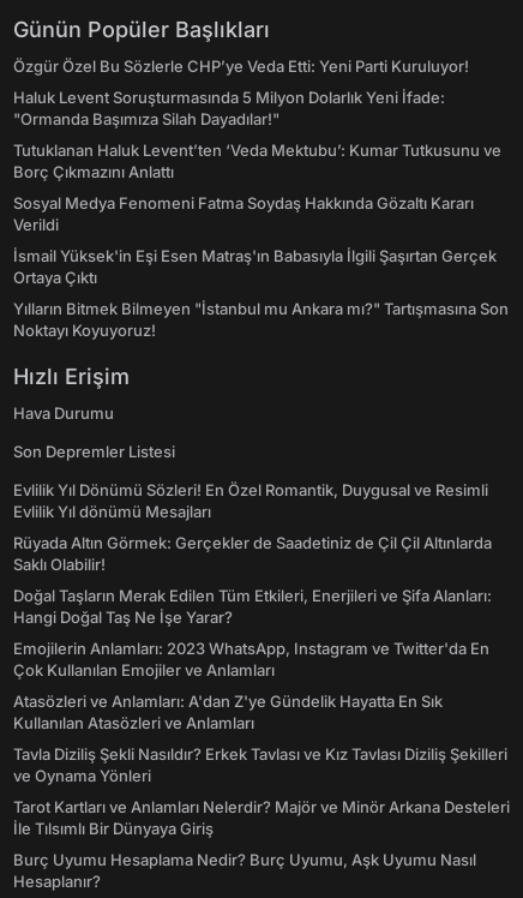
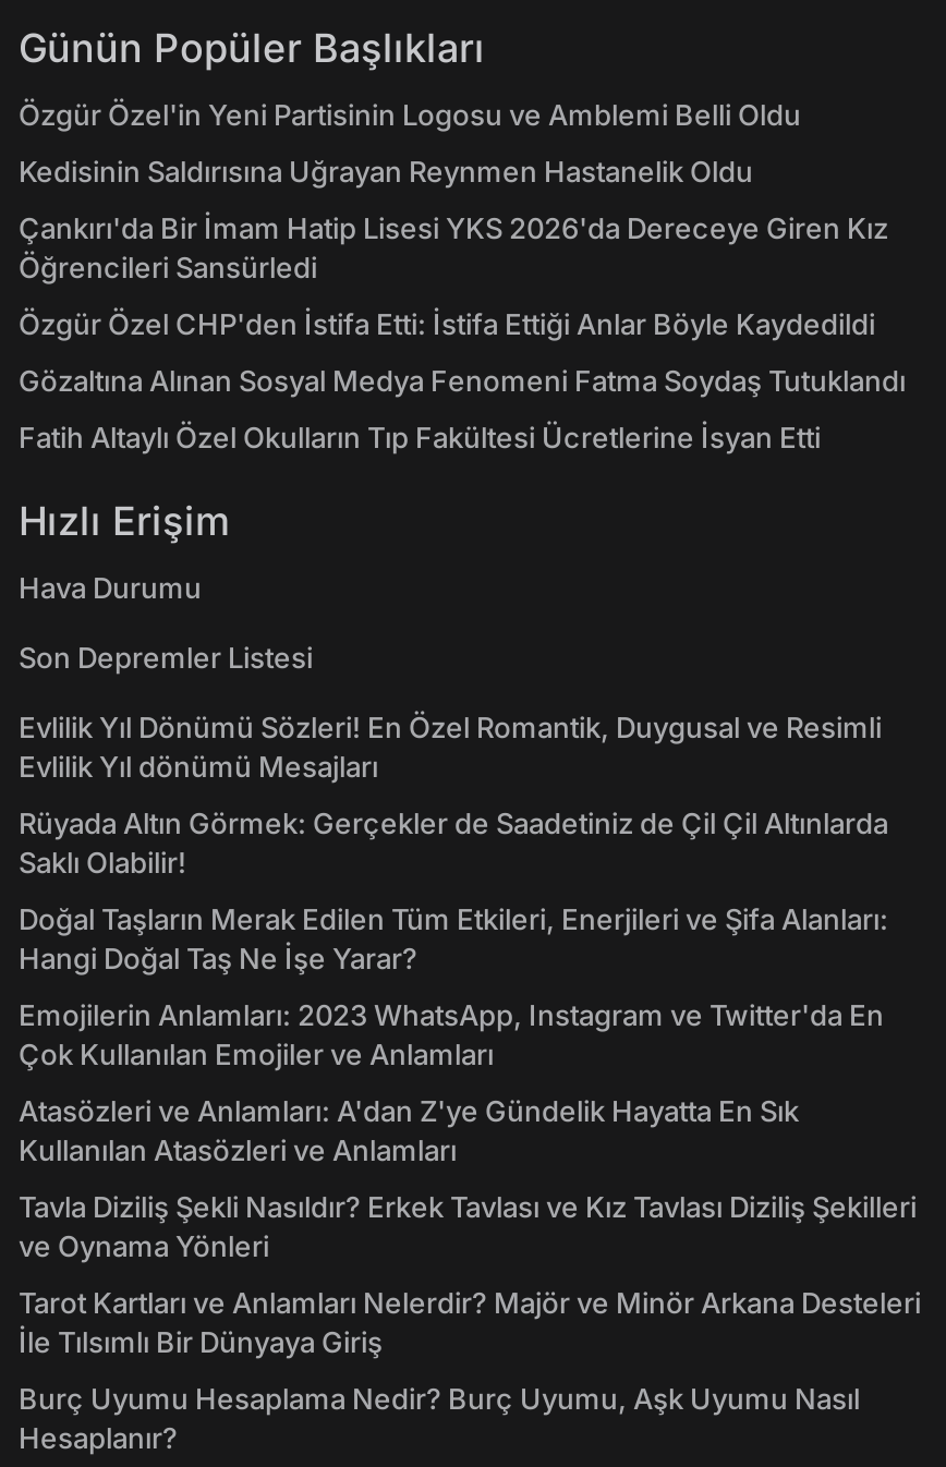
[13,56,469,76] Özgür Özel Bu Sözlerle CHP’ye Veda Etti: Yeni Parti Kuruluyor! -> [19,97,801,132] Özgür Özel'in Yeni Partisinin Logosu ve Amblemi Belli Oldu
[13,88,445,128] Haluk Levent Soruşturmasında 5 Milyon Dolarlık Yeni İfade: | "Ormanda Başımıza Silah Dayadılar!" -> [19,154,753,189] Kedisinin Saldırısına Uğrayan Reynmen Hastanelik Oldu
[13,140,501,181] Tutuklanan Haluk Levent’ten ‘Veda Mektubu’: Kumar Tutkusunu ve | Borç Çıkmazını Anlattı -> [19,210,888,284] Çankırı'da Bir İmam Hatip Lisesi YKS 2026'da Dereceye Giren Kız | Öğrencileri Sansürledi
[13,193,474,234] Sosyal Medya Fenomeni Fatma Soydaş Hakkında Gözaltı Kararı | Verildi -> [19,306,875,341] Özgür Özel CHP'den İstifa Etti: İstifa Ettiği Anlar Böyle Kaydedildi
[13,246,497,287] İsmail Yüksek'in Eşi Esen Matraş'ın Babasıyla İlgili Şaşırtan Gerçek | Ortaya Çıktı -> [19,363,906,398] Gözaltına Alınan Sosyal Medya Fenomeni Fatma Soydaş Tutuklandı
[13,299,509,340] Yılların Bitmek Bilmeyen "İstanbul mu Ankara mı?" Tartışmasına Son | Noktayı Koyuyoruz! -> [19,420,821,454] Fatih Altaylı Özel Okulların Tıp Fakültesi Ücretlerine İsyan Etti

